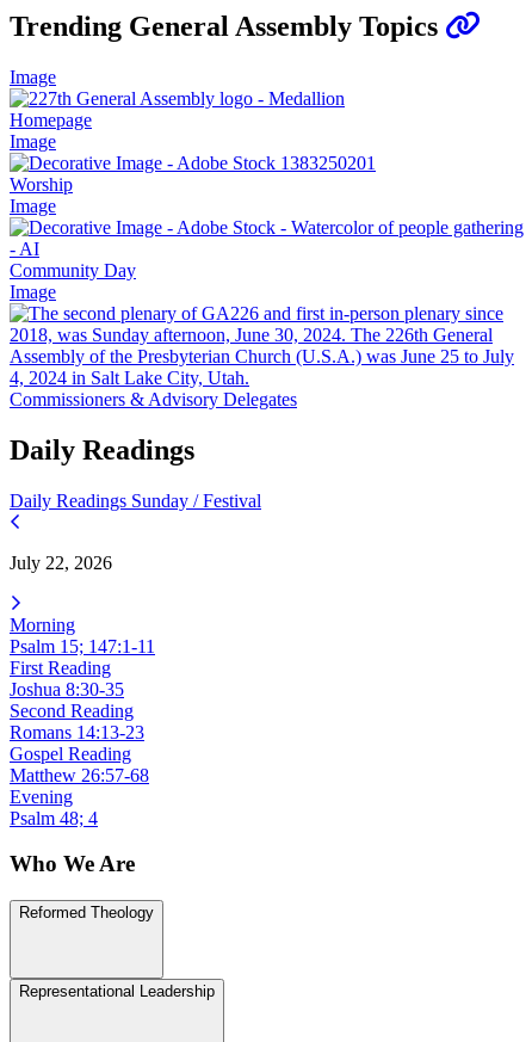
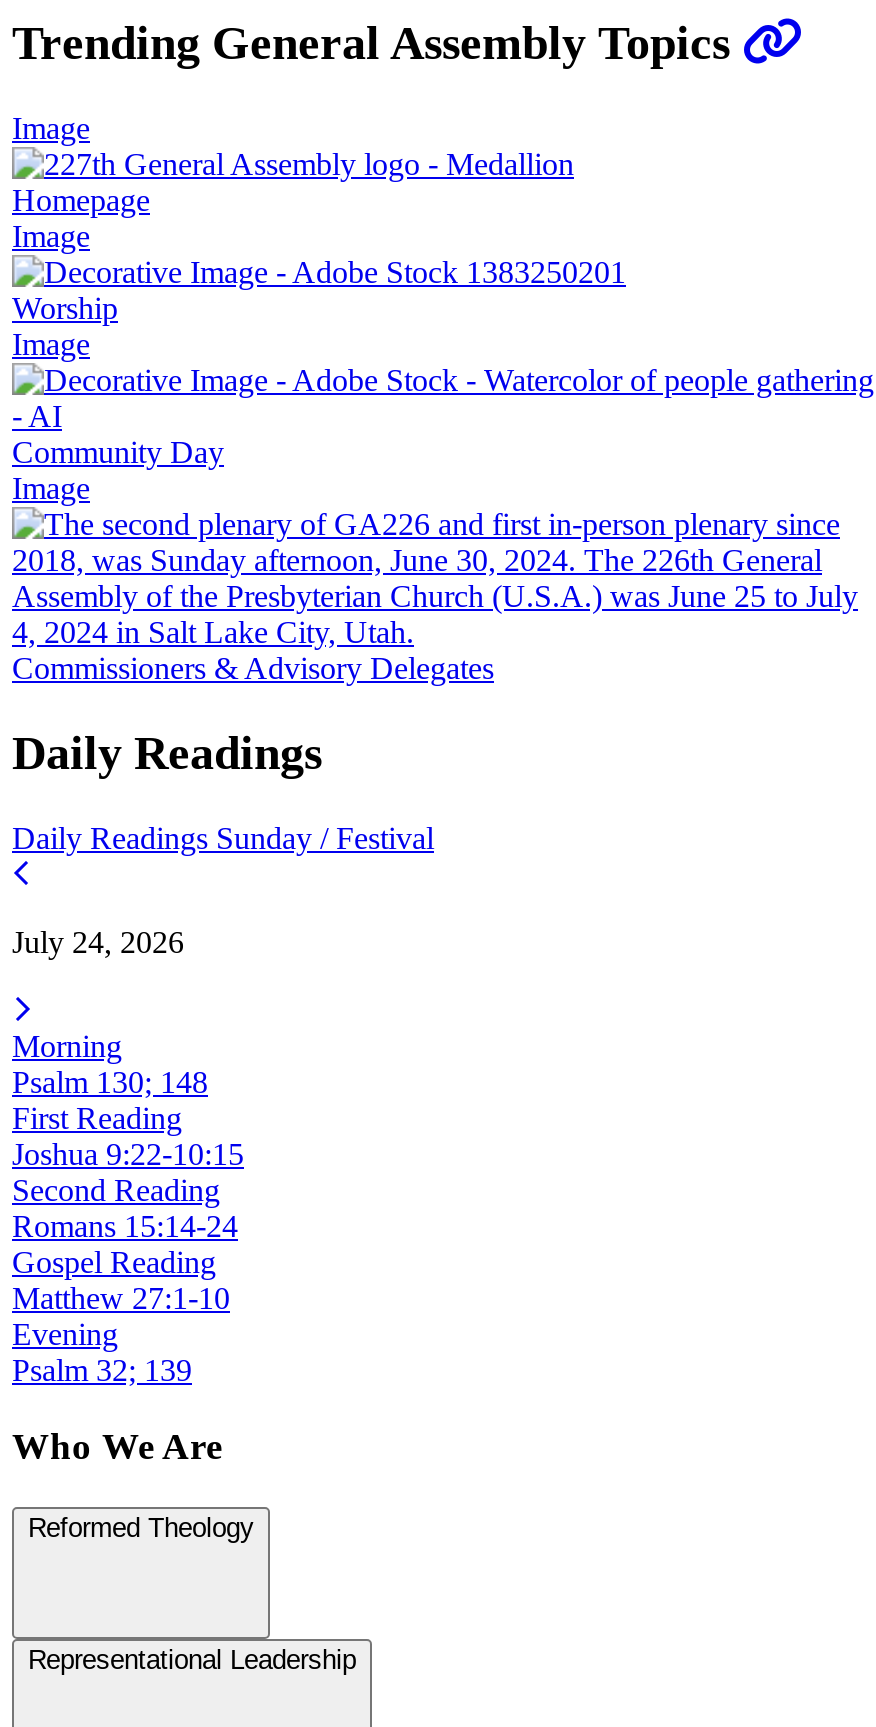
[10,552,112,573] July 22, 2026 -> [12,924,184,958] July 24, 2026
[10,636,155,656] Psalm 15; 147:1-11 -> [12,1064,208,1098] Psalm 130; 148
[10,679,124,699] Joshua 8:30-35 -> [12,1136,244,1170] Joshua 9:22-10:15
[10,722,144,742] Romans 14:13-23 -> [12,1208,238,1242] Romans 15:14-24
[10,765,149,785] Matthew 26:57-68 -> [12,1280,230,1314] Matthew 27:1-10
[10,808,98,828] Psalm 48; 4 -> [12,1352,192,1386] Psalm 32; 139

